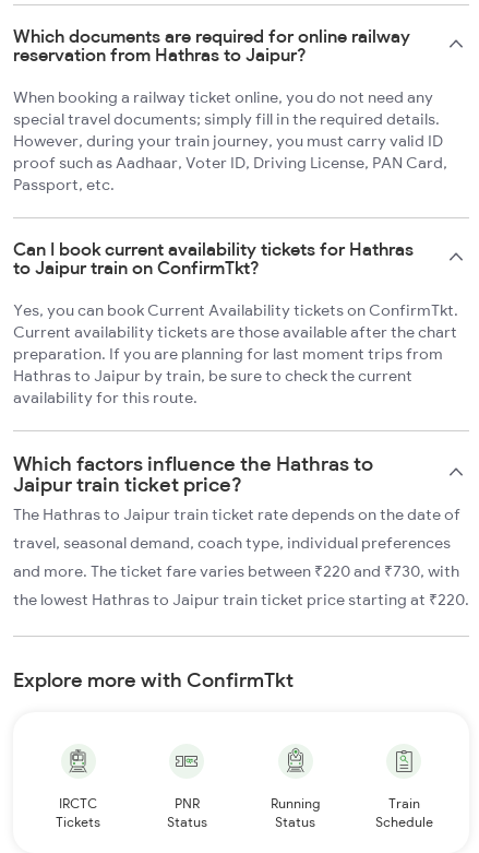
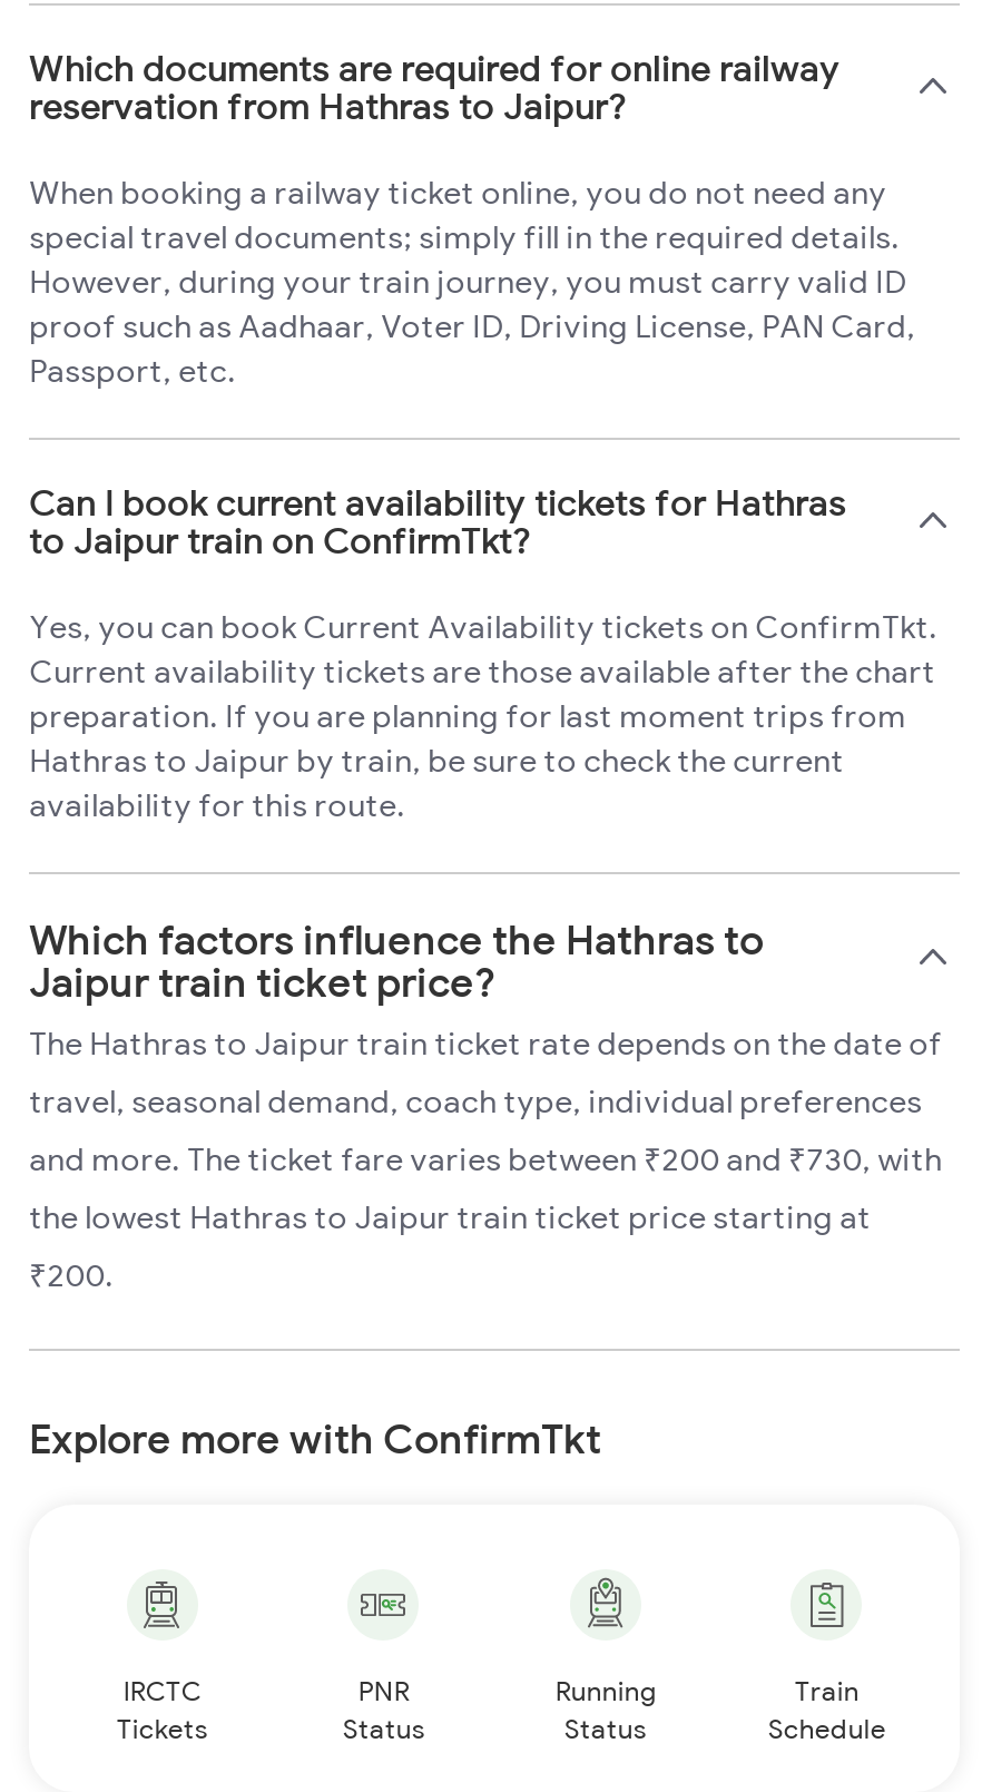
[13,561,469,609] and more. The ticket fare varies between ₹220 and ₹730, with | the lowest Hathras to Jaipur train ticket price starting at ₹220. -> [29,1139,942,1295] and more. The ticket fare varies between ₹200 and ₹730, with | the lowest Hathras to Jaipur train ticket price starting at | ₹200.

